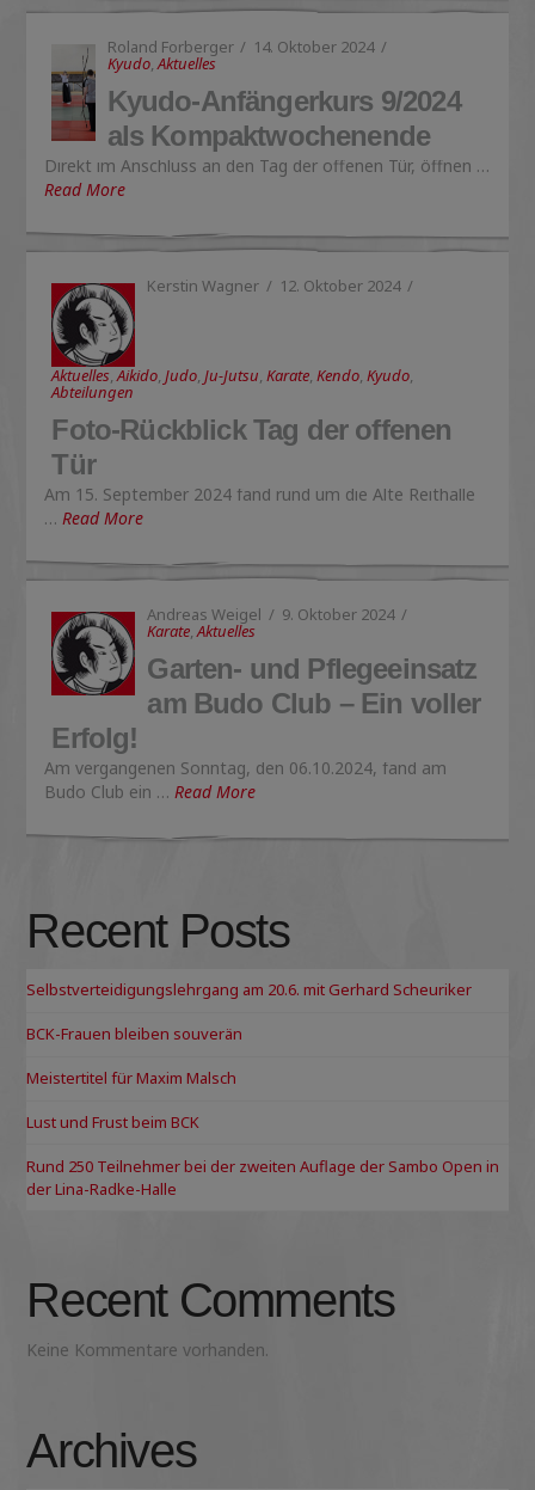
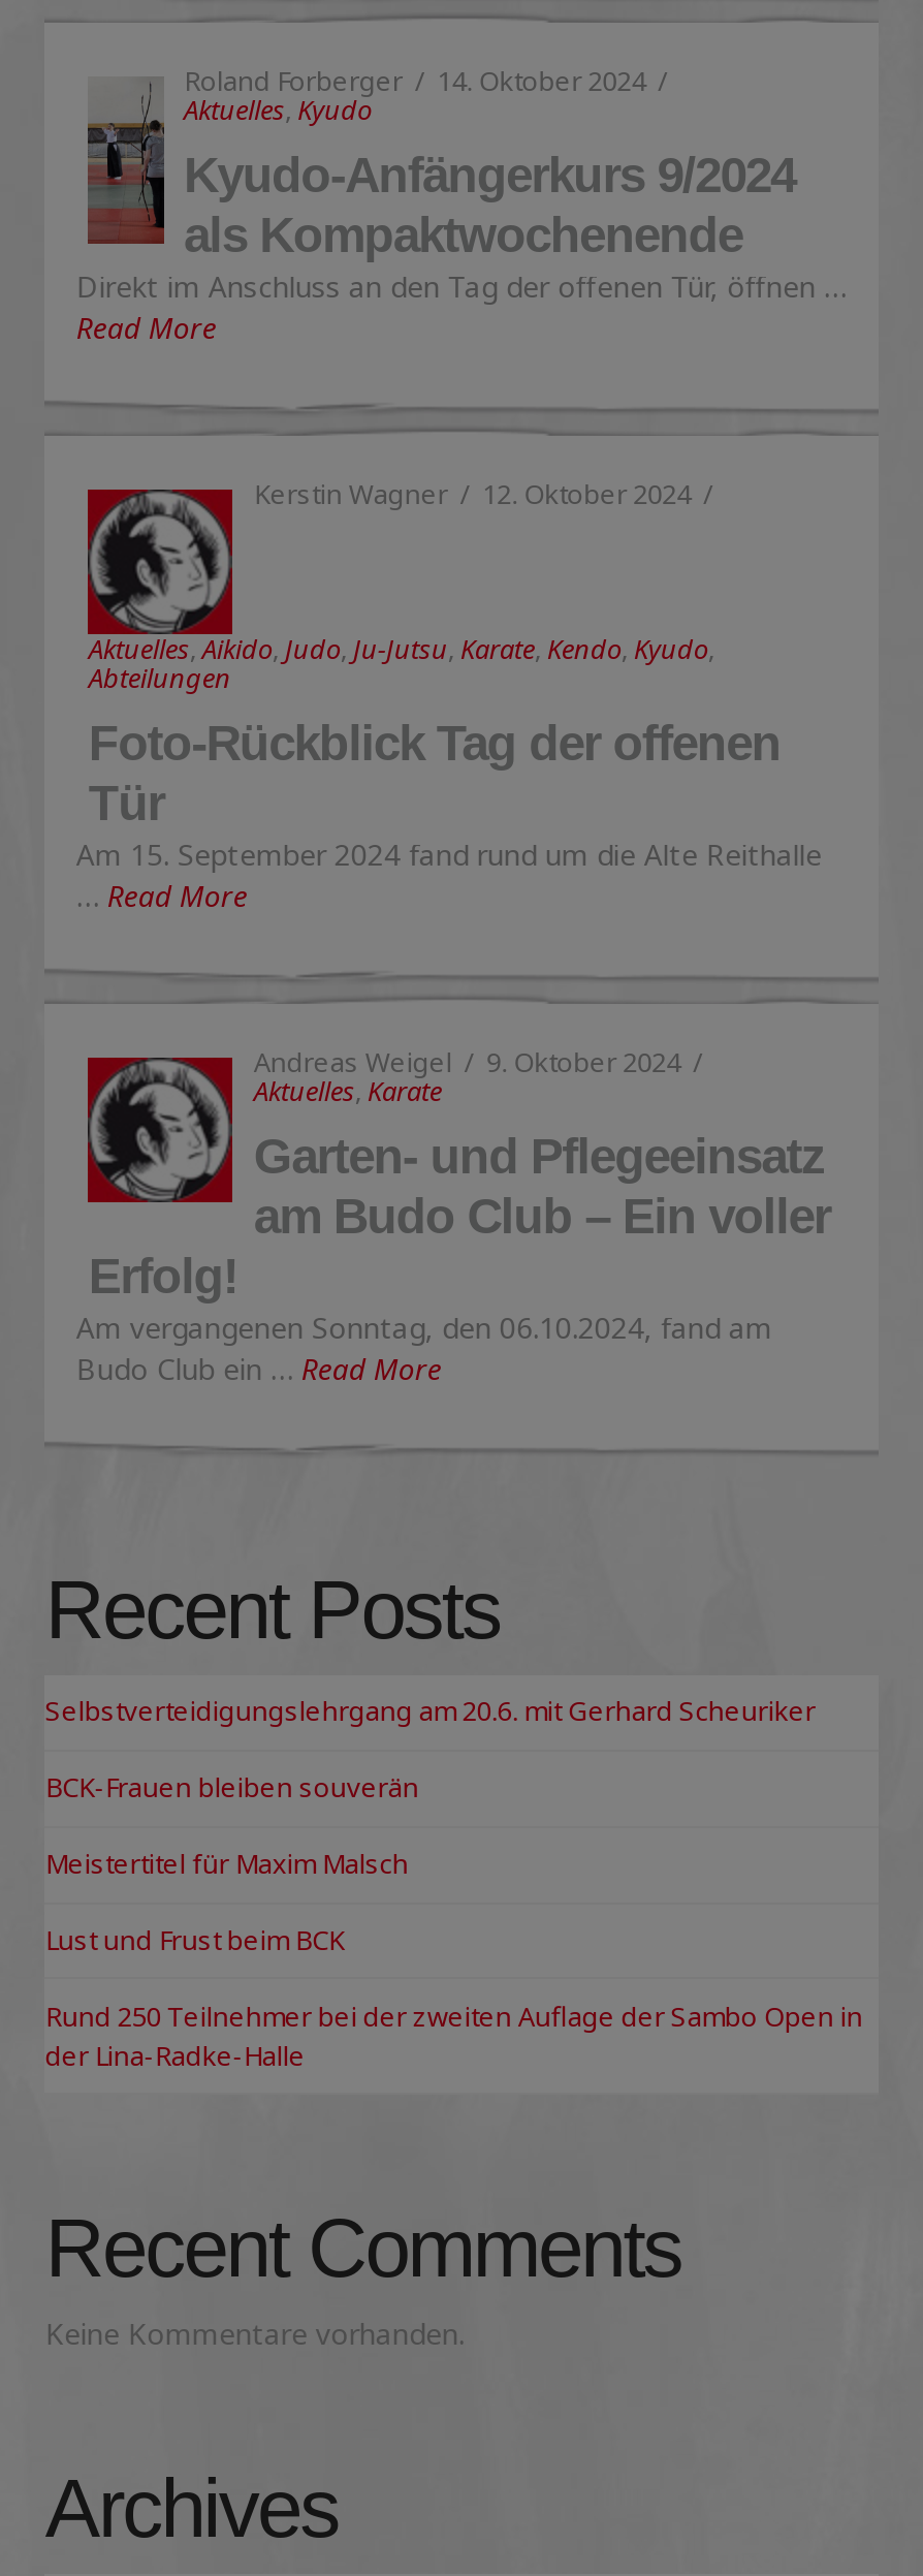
[107,53,216,74] Kyudo,Aktuelles -> [184,91,372,128] Aktuelles,Kyudo
[147,620,256,642] Karate, Aktuelles -> [254,1072,442,1109] Aktuelles, Karate

